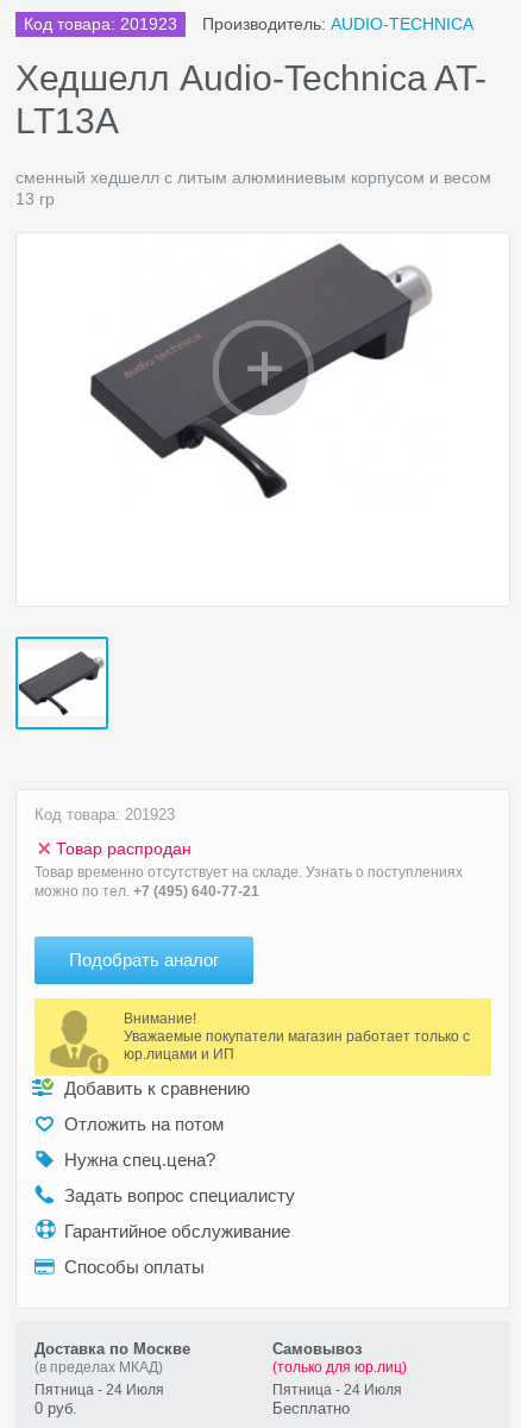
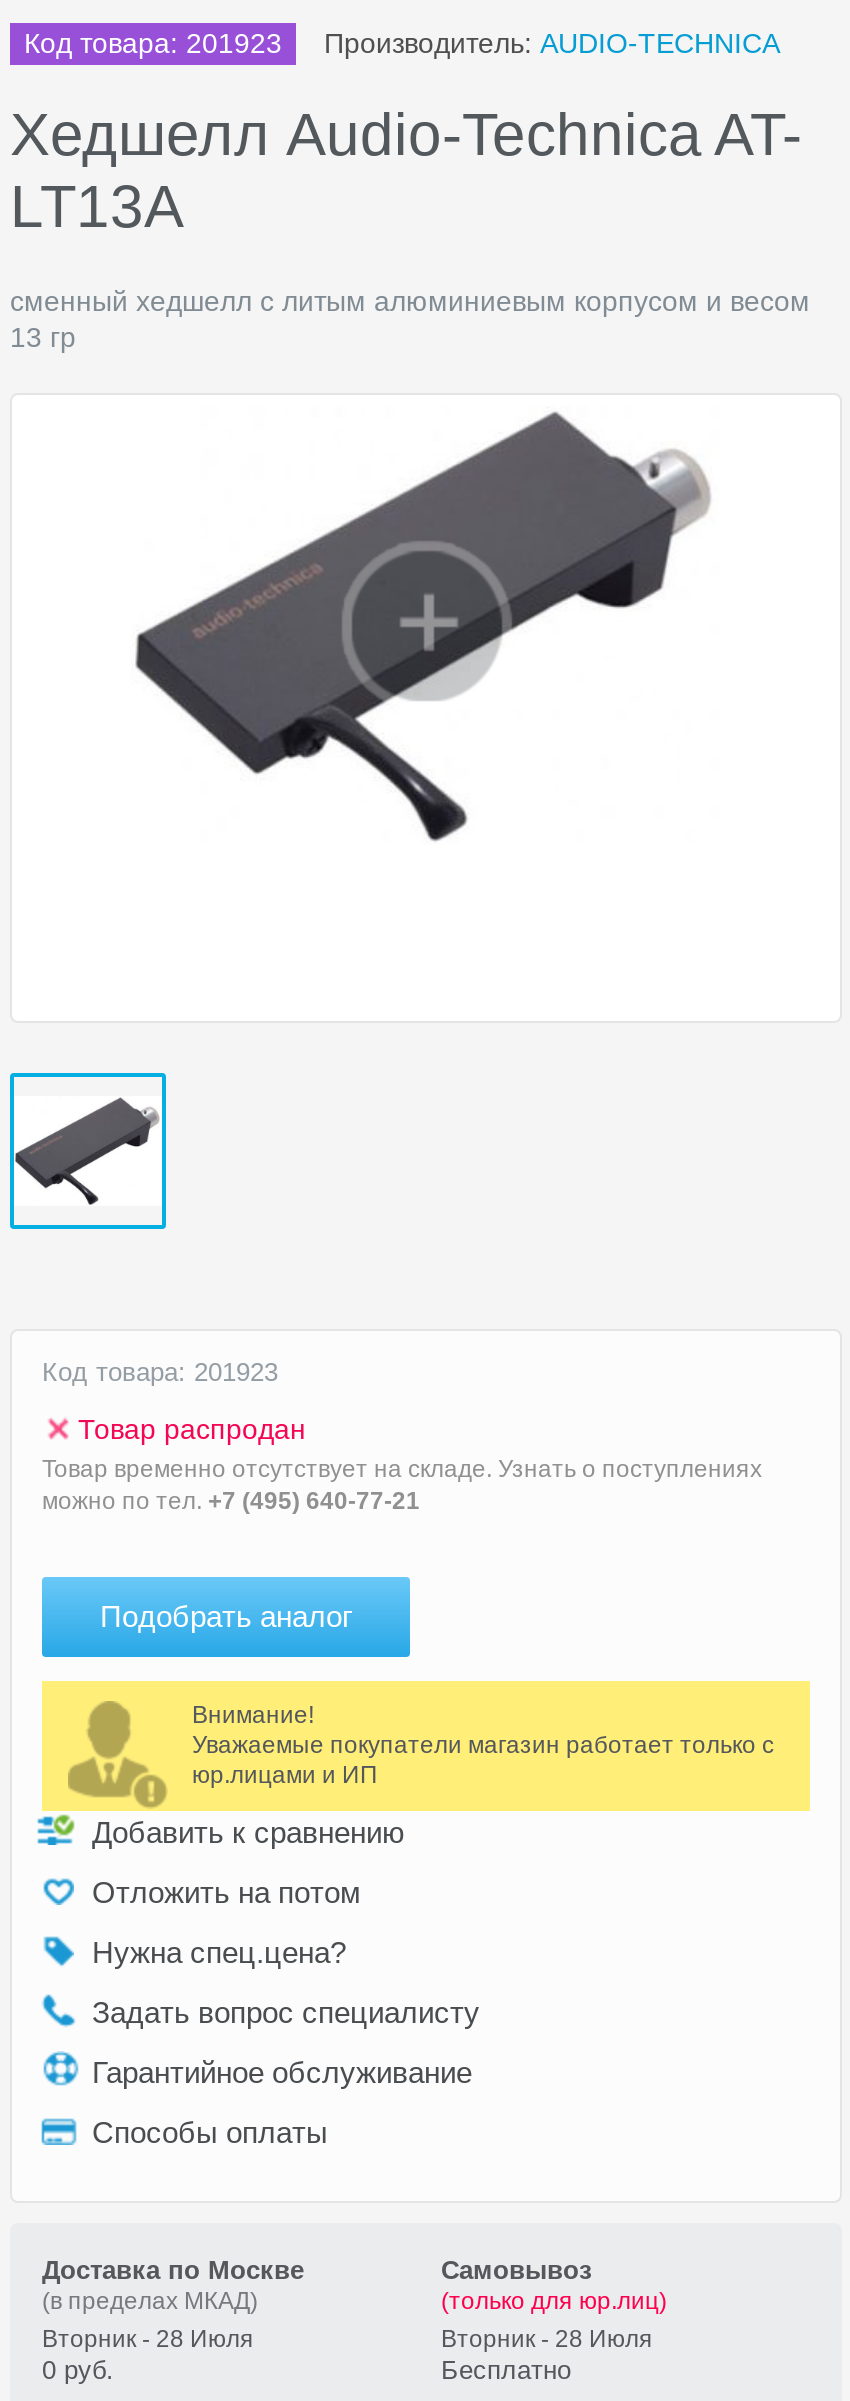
[34,1382,164,1398] Пятница - 24 Июля -> [42,2325,254,2353] Вторник - 28 Июля
[272,1382,401,1398] Пятница - 24 Июля -> [441,2325,653,2353] Вторник - 28 Июля

